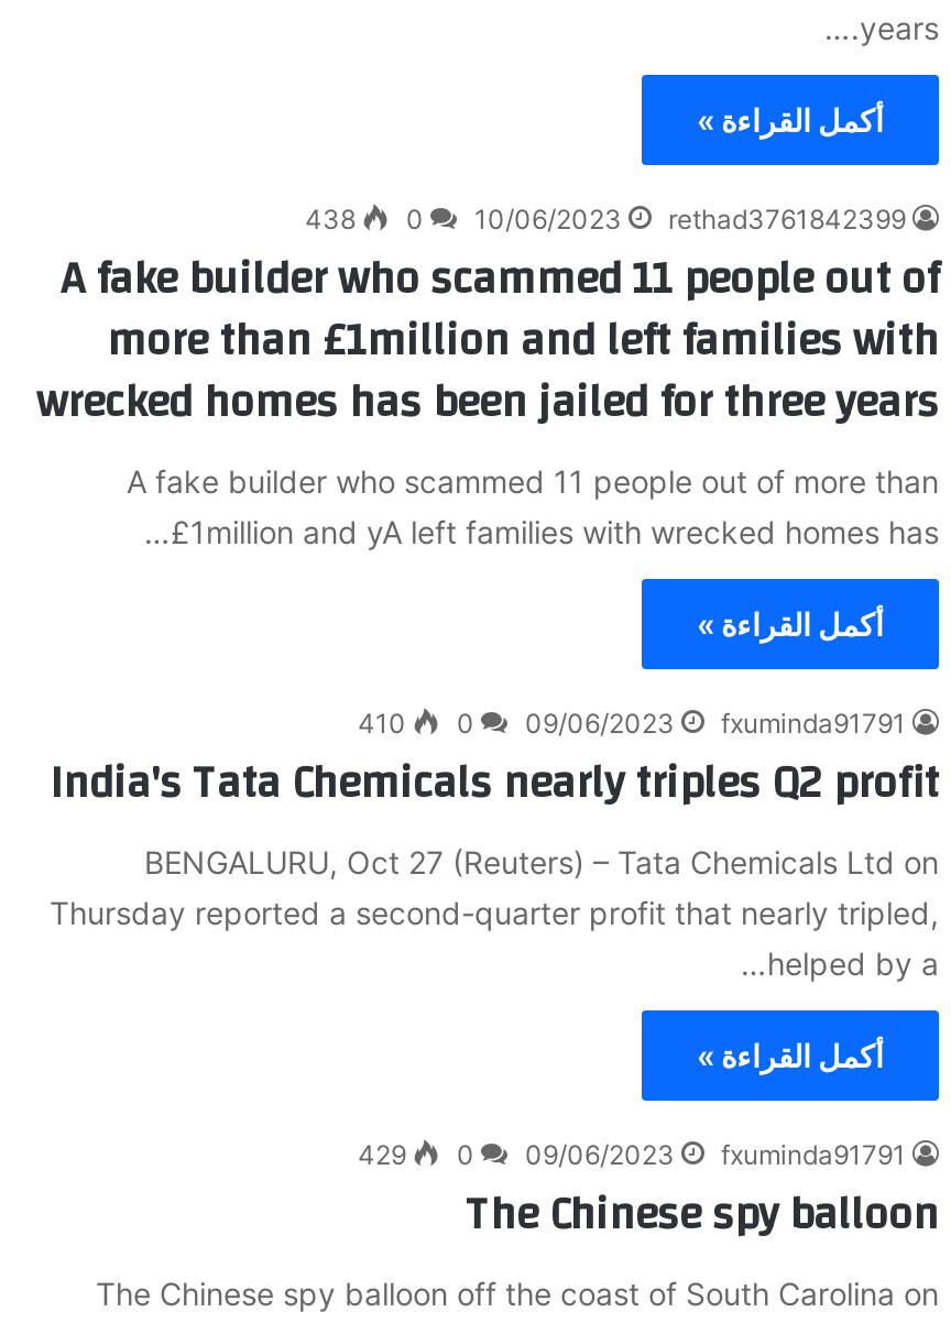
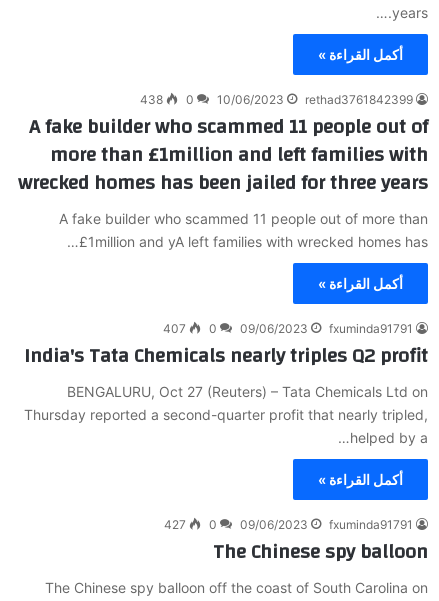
[358,707,906,740] 410 0 09/06/2023 fxuminda91791 -> [163,321,413,336] 407 0 09/06/2023 fxuminda91791
[358,1138,906,1171] 429 0 09/06/2023 fxuminda91791 -> [164,517,413,532] 427 0 09/06/2023 fxuminda91791

